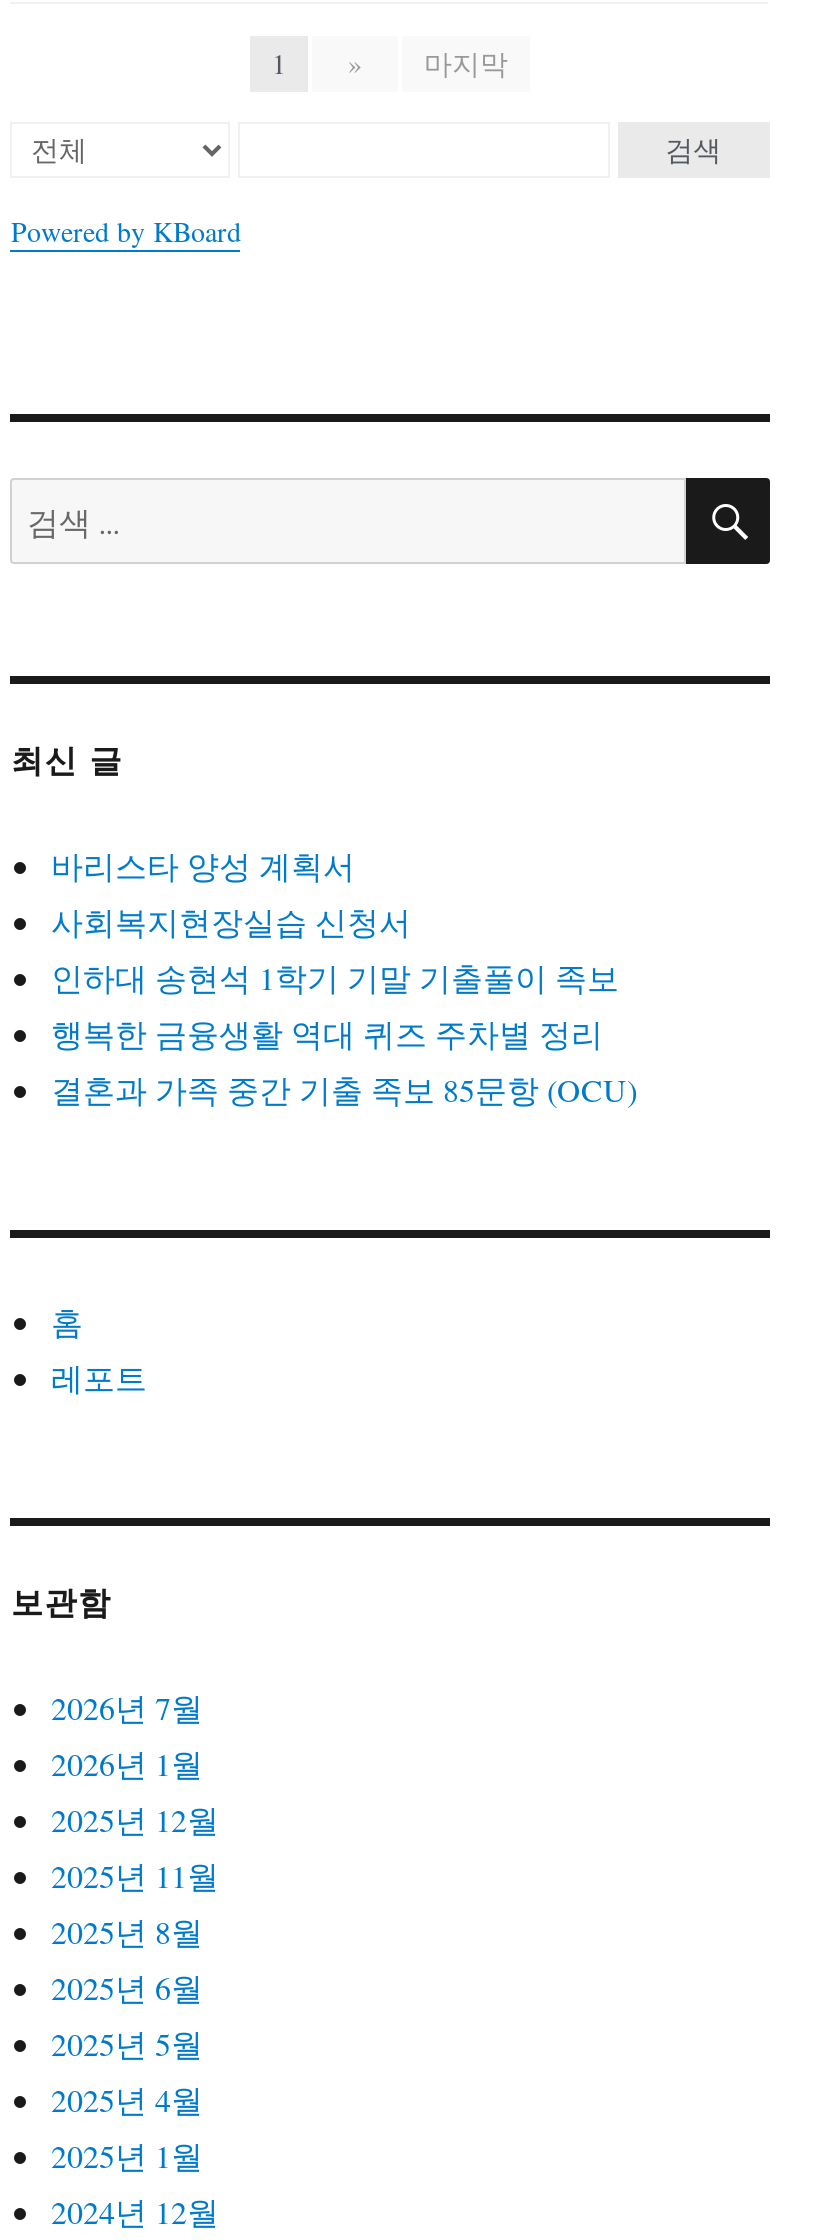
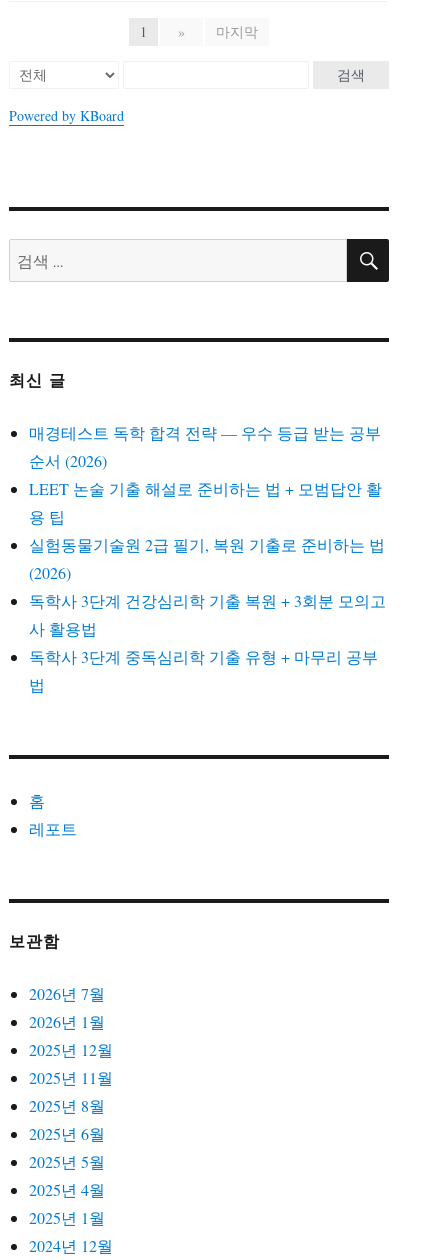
[51,844,637,1110] 바리스타 양성 계획서 | 사회복지현장실습 신청서 | 인하대 송현석 1학기 기말 기출풀이 족보 | 행복한 금융생활 역대 퀴즈 주차별 정리 | 결혼과 가족 중간 기출 족보 85문항 (OCU) -> [29,422,386,695] 매경테스트 독학 합격 전략 — 우수 등급 받는 공부 | 순서 (2026) | LEET 논술 기출 해설로 준비하는 법 + 모범답안 활 | 용 팁 | 실험동물기술원 2급 필기, 복원 기출로 준비하는 법 | (2026) | 독학사 3단계 건강심리학 기출 복원 + 3회분 모의고 | 사 활용법 | 독학사 3단계 중독심리학 기출 유형 + 마무리 공부 | 법

